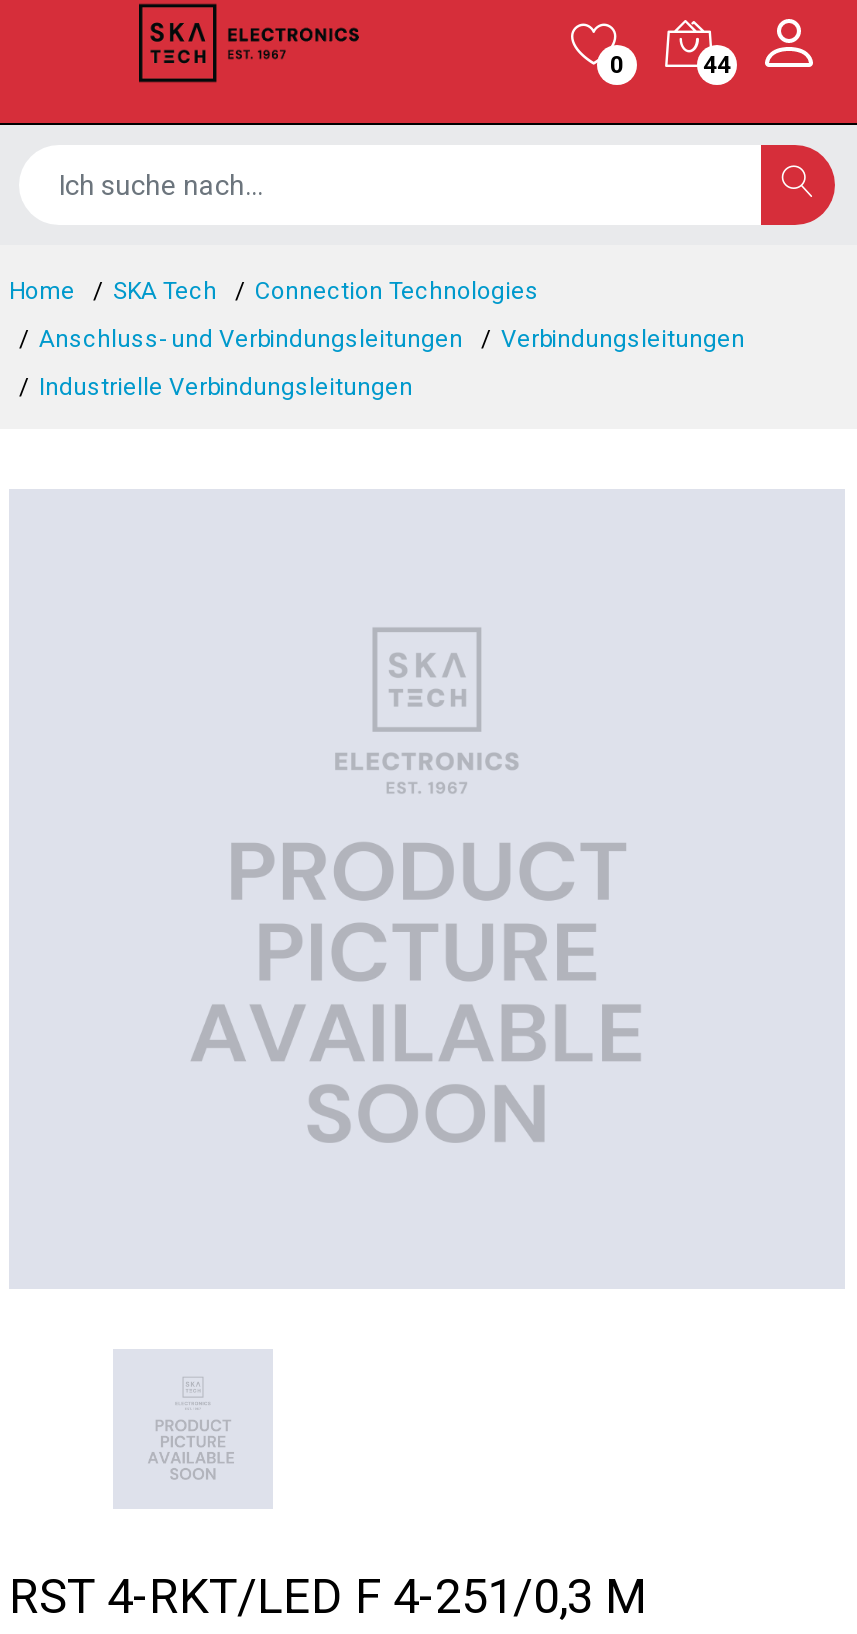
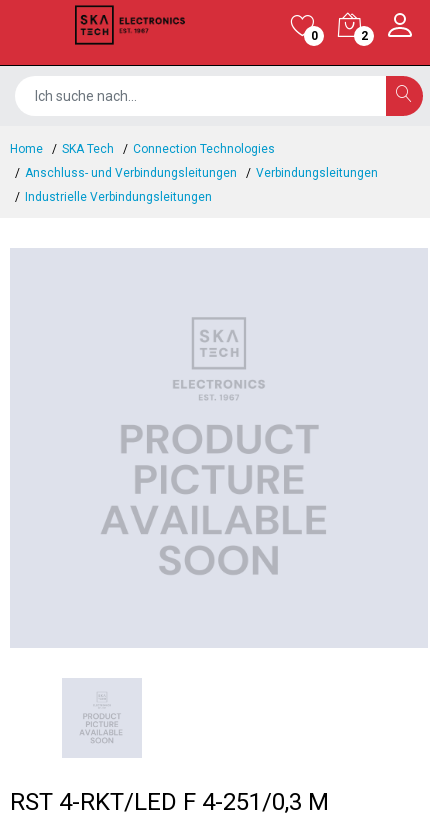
[703,51,731,79] 44 -> [360,29,367,43] 2

